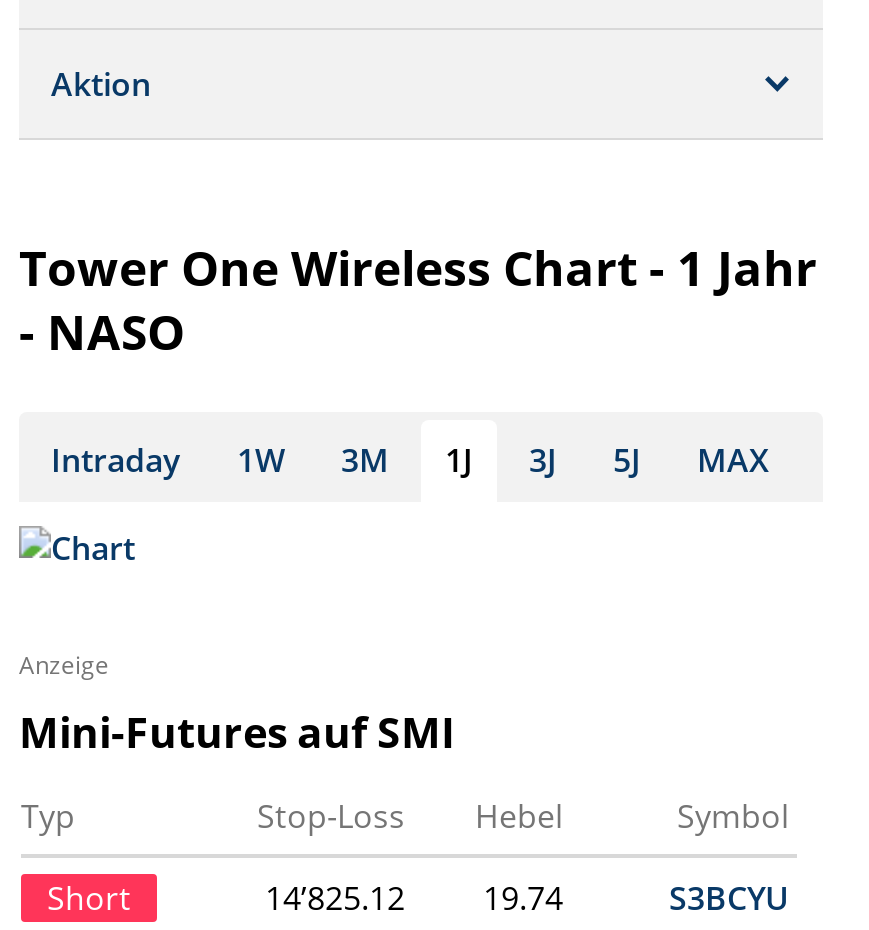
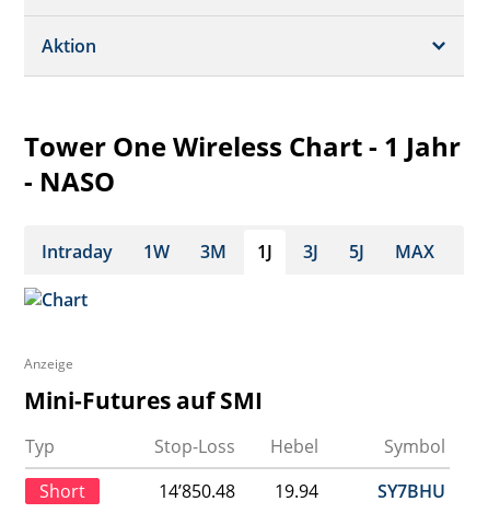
[265,876,789,920] 14’825.12 | 19.74 | S3BCYU -> [159,479,445,503] 14’850.48 | 19.94 | SY7BHU

